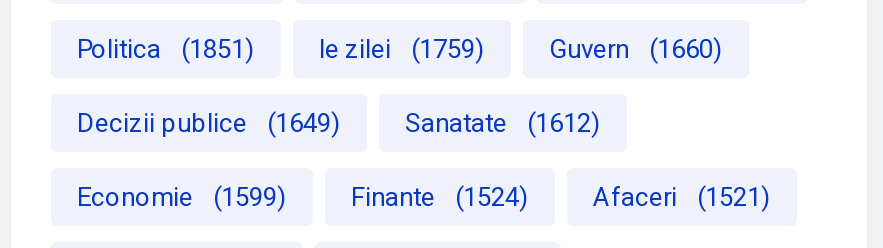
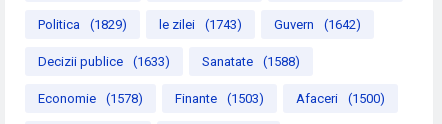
[77,35,255,65] Politica (1851) -> [38,17,127,32] Politica (1829)
[319,35,485,65] le zilei (1759) -> [159,17,242,32] le zilei (1743)
[549,35,723,65] Guvern (1660) -> [274,17,361,32] Guvern (1642)
[77,109,341,139] Decizii publice (1649) -> [38,54,170,69] Decizii publice (1633)
[405,109,601,139] Sanatate (1612) -> [202,54,300,69] Sanatate (1588)
[77,183,287,213] Economie (1599) -> [38,91,143,106] Economie (1578)
[351,183,529,213] Finante (1524) -> [175,91,264,106] Finante (1503)
[593,183,771,213] Afaceri (1521) -> [296,91,385,106] Afaceri (1500)

